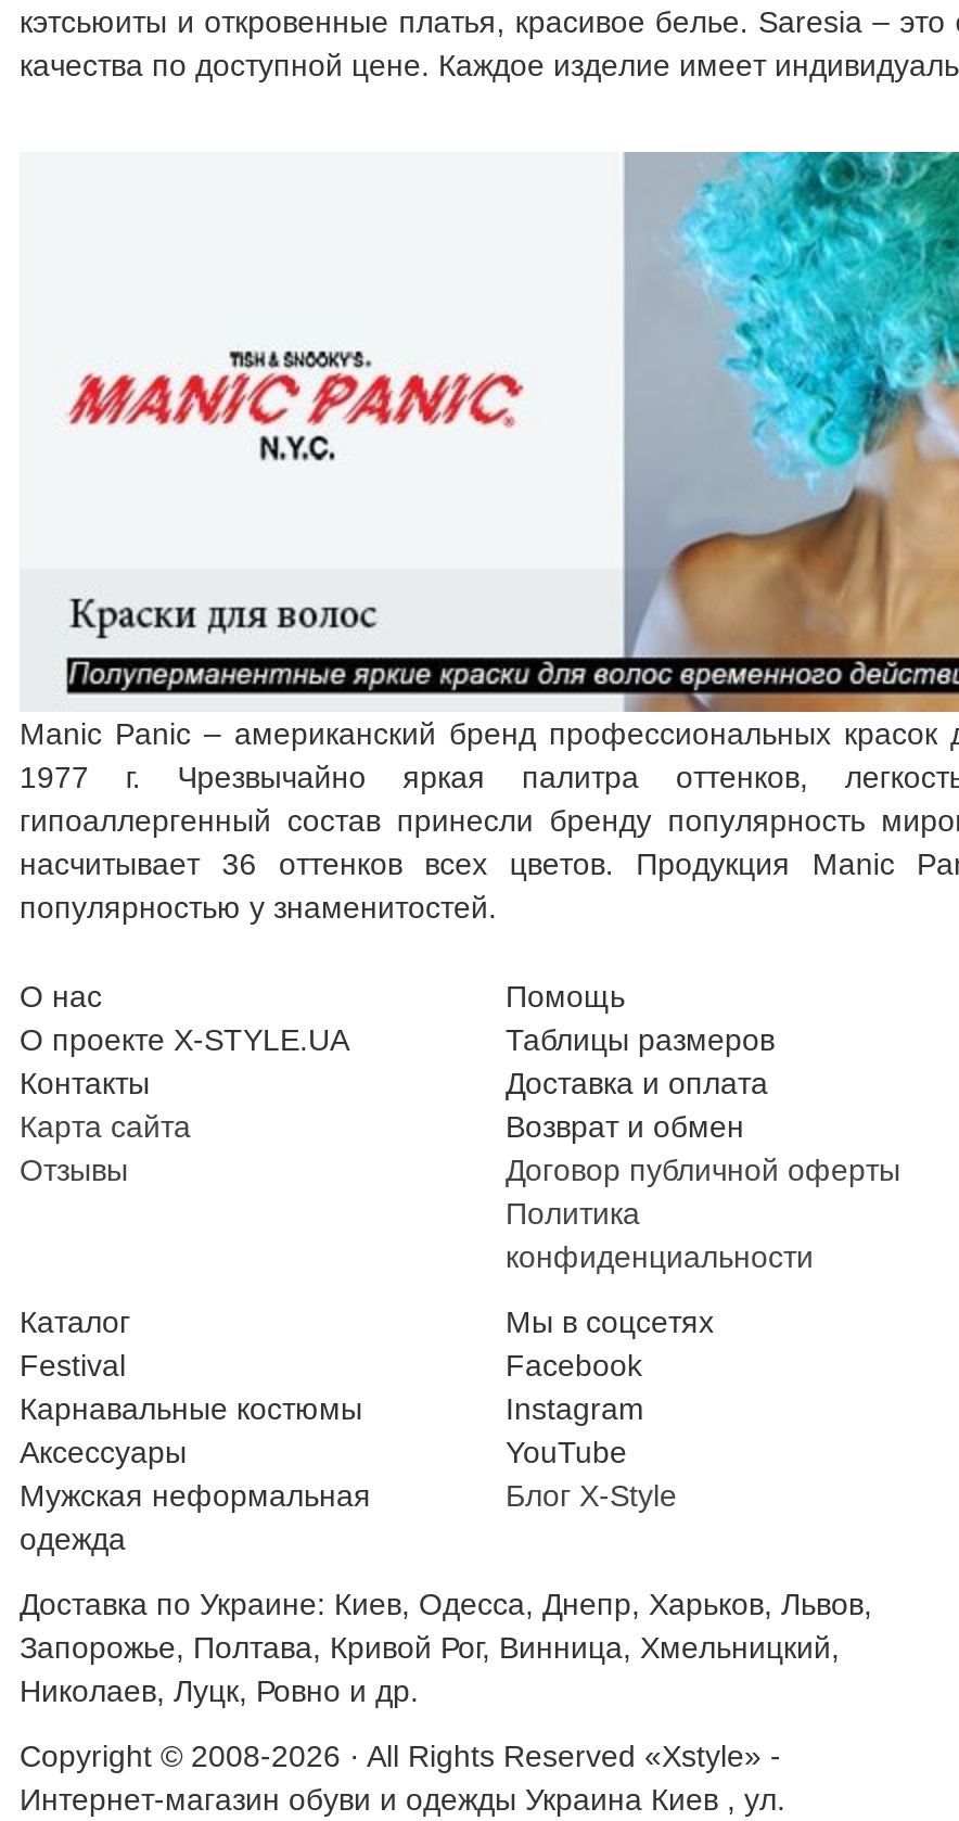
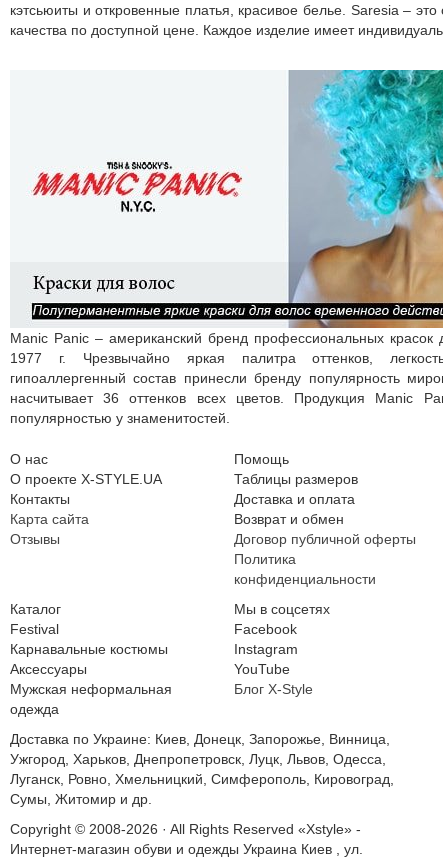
[20,1587,872,1709] Доставка по Украине: Киев, Одесса, Днепр, Харьков, Львов, | Запорожье, Полтава, Кривой Рог, Винница, Хмельницкий, | Николаев, Луцк, Ровно и др. -> [10,731,394,807] Доставка по Украине: Киев, Донецк, Запорожье, Винница, | Ужгород, Харьков, Днепропетровск, Луцк, Львов, Одесса, | Луганск, Ровно, Хмельницкий, Симферополь, Кировоград, | Сумы, Житомир и др.

